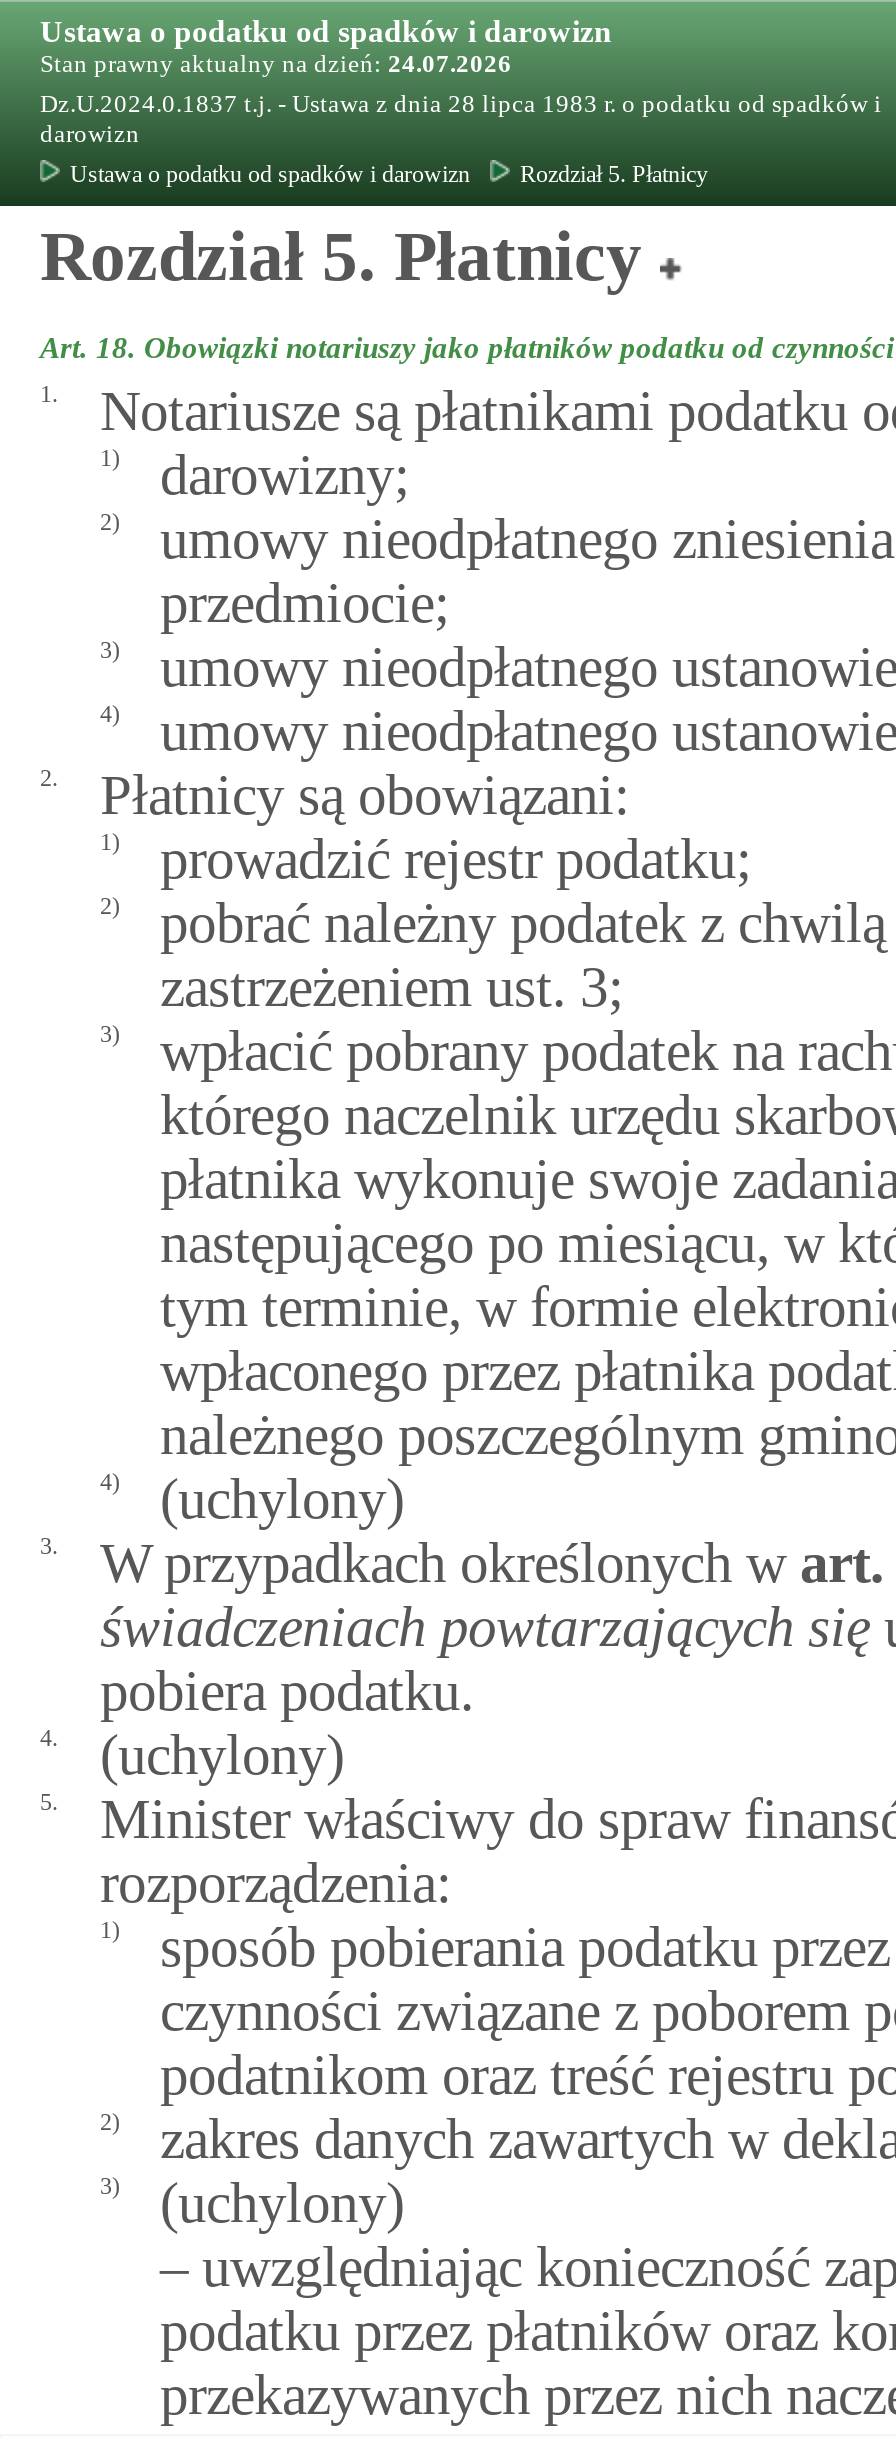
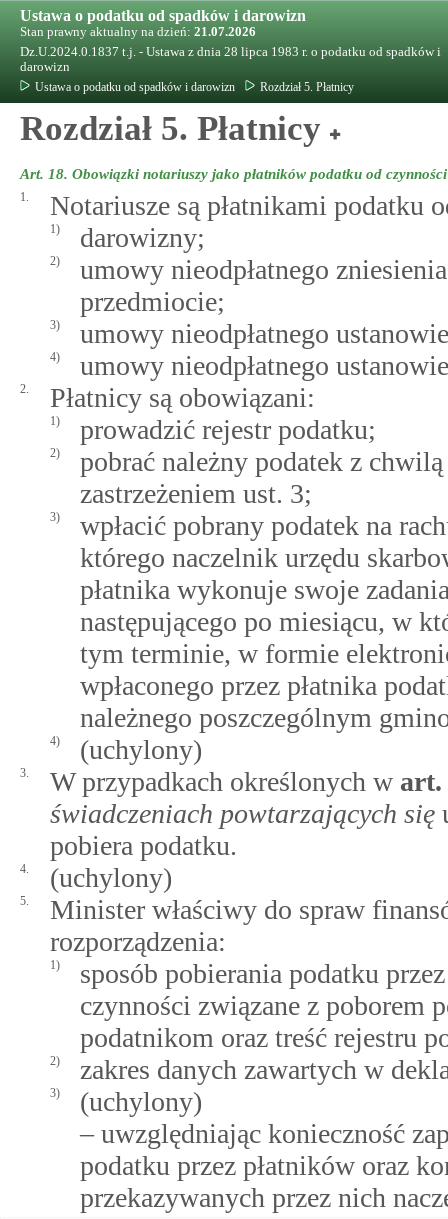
[40,50,512,78] Stan prawny aktualny na dzień: 24.07.2026 -> [20,25,256,39] Stan prawny aktualny na dzień: 21.07.2026

